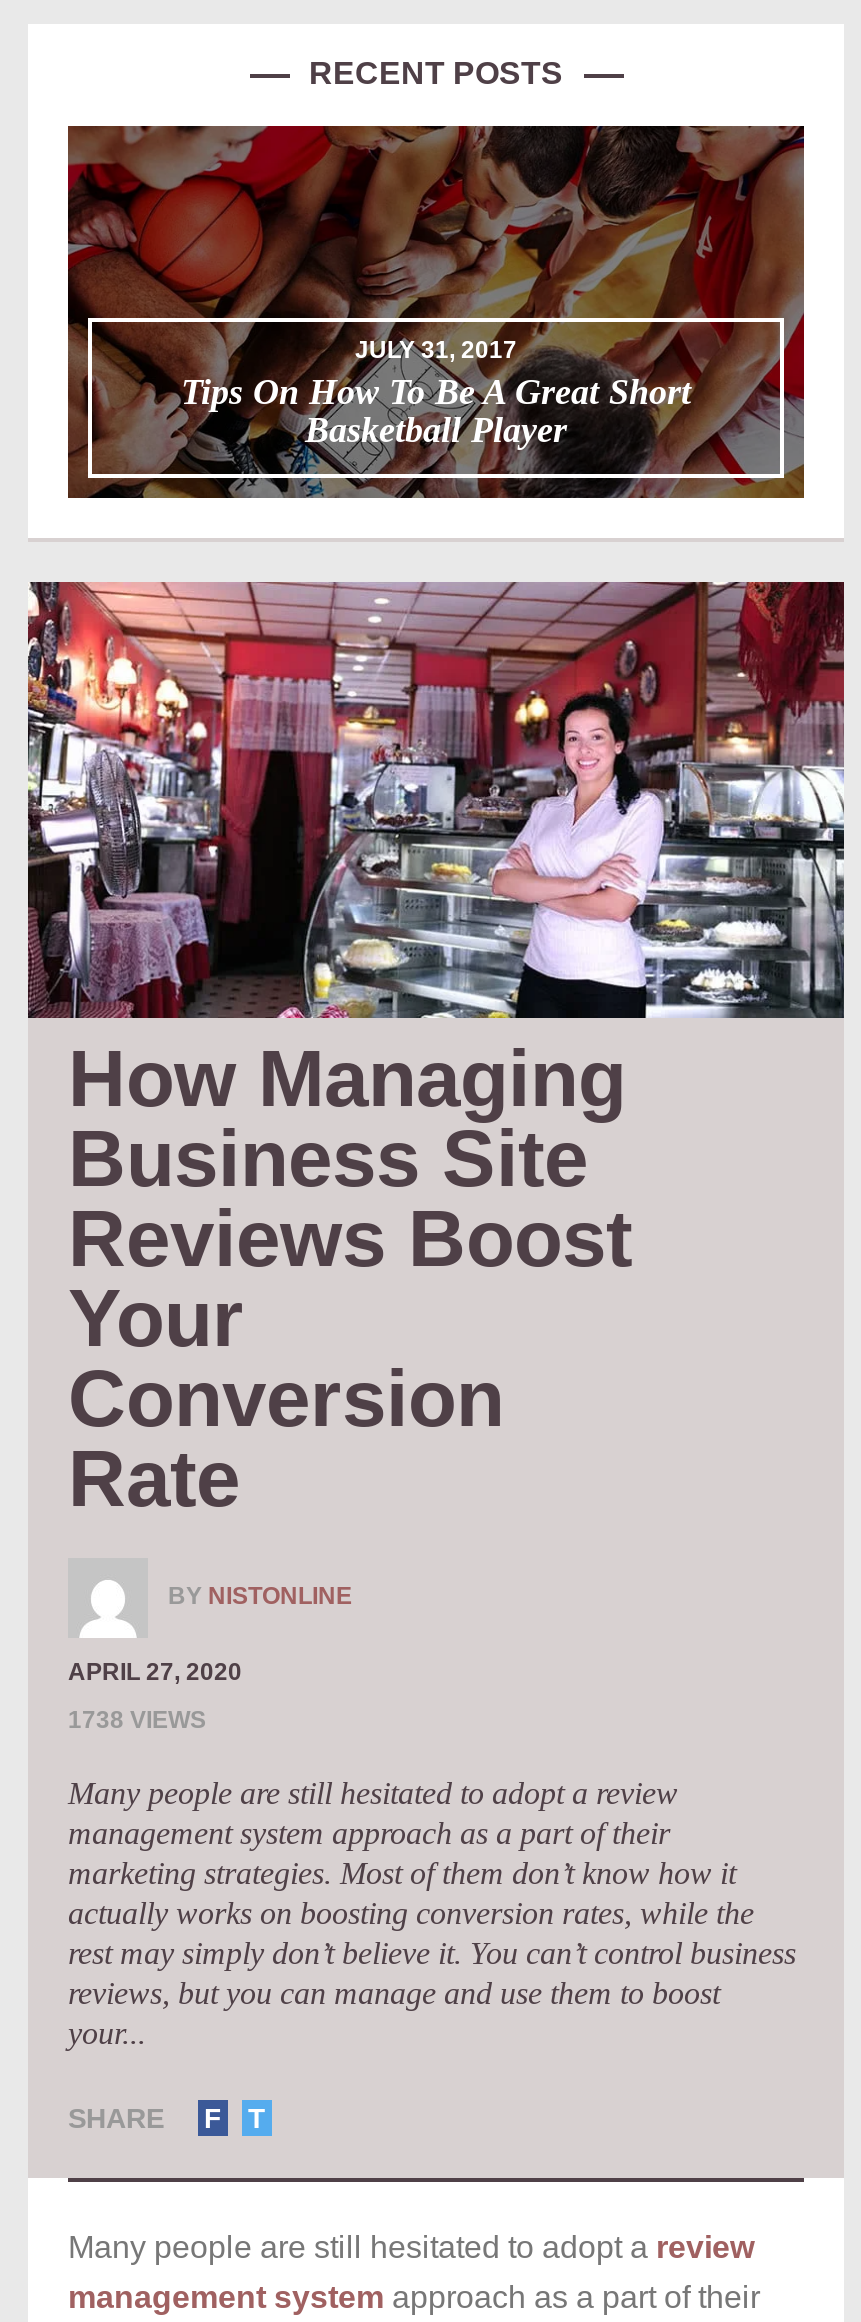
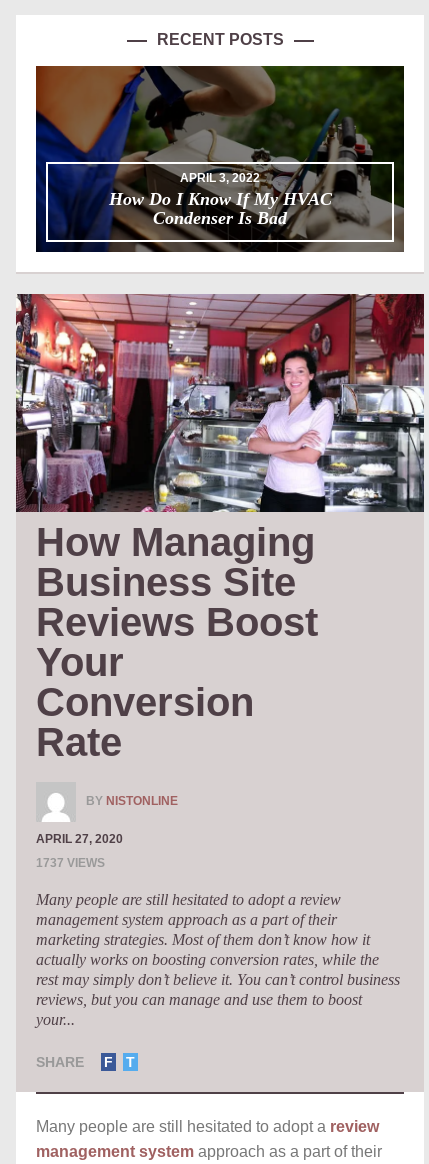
[66,124,806,500] [image] | JULY 31, 2017 | Tips On How To Be A Great Short | Basketball Player -> [35,65,405,253] [image] | APRIL 3, 2022 | How Do I Know If My HVAC | Condenser Is Bad
[68,1706,206,1734] 1738 VIEWS -> [36,856,105,870] 1737 VIEWS

